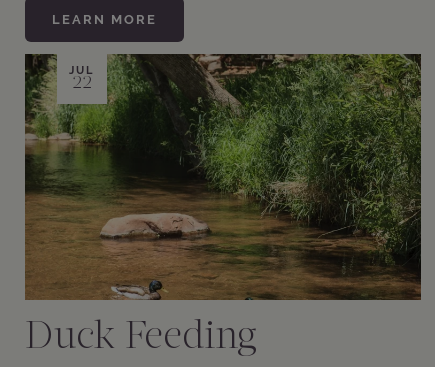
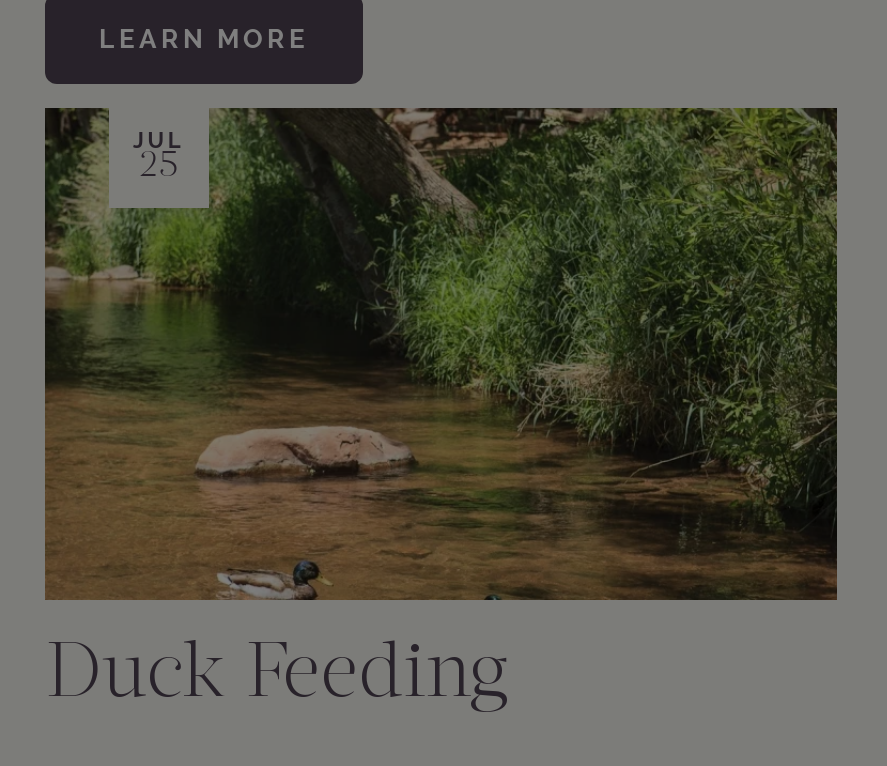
[72,74,92,93] 22 -> [139,148,179,186] 25

